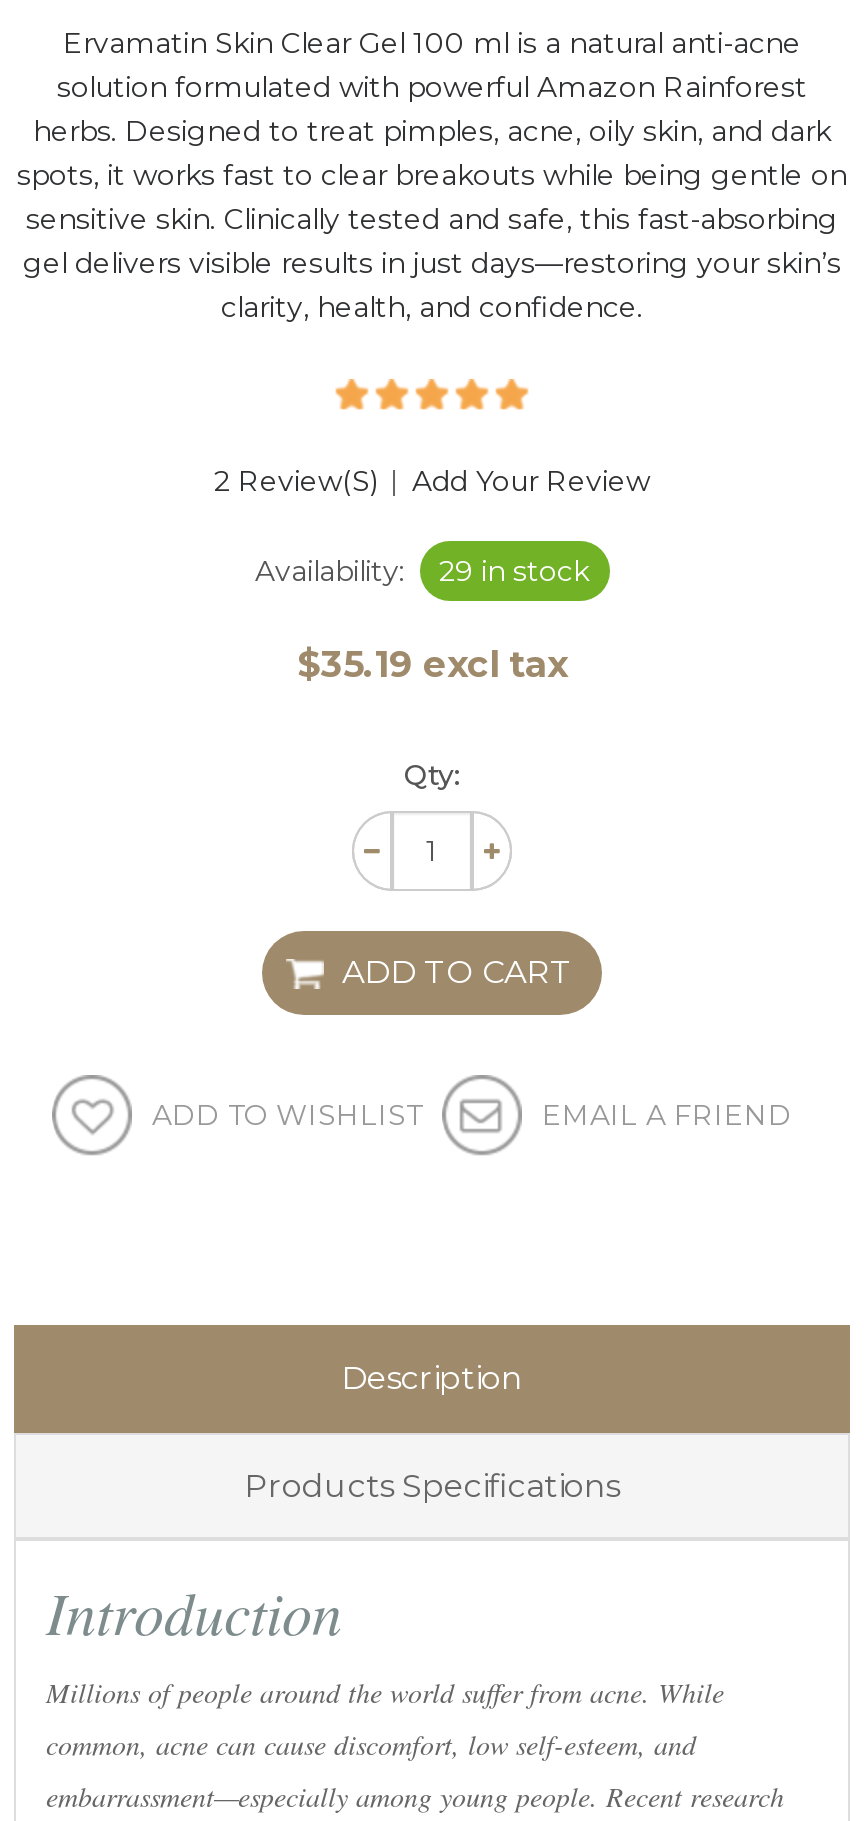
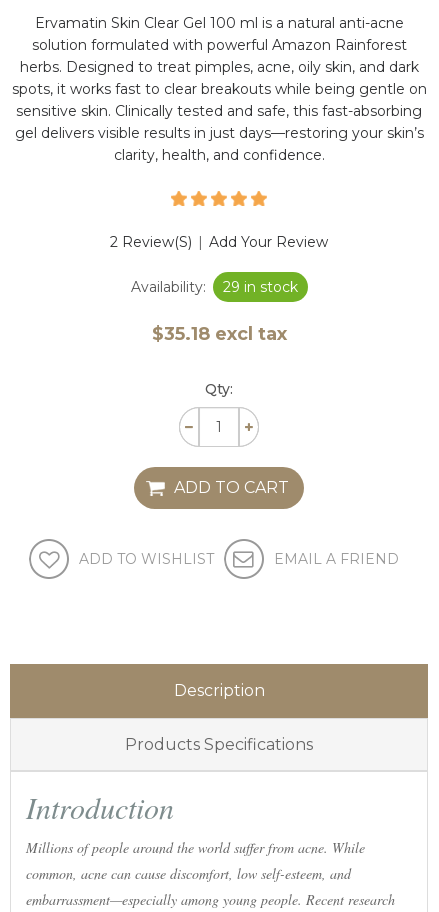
[297,642,567,686] $35.19 excl tax -> [151,323,286,345] $35.18 excl tax

